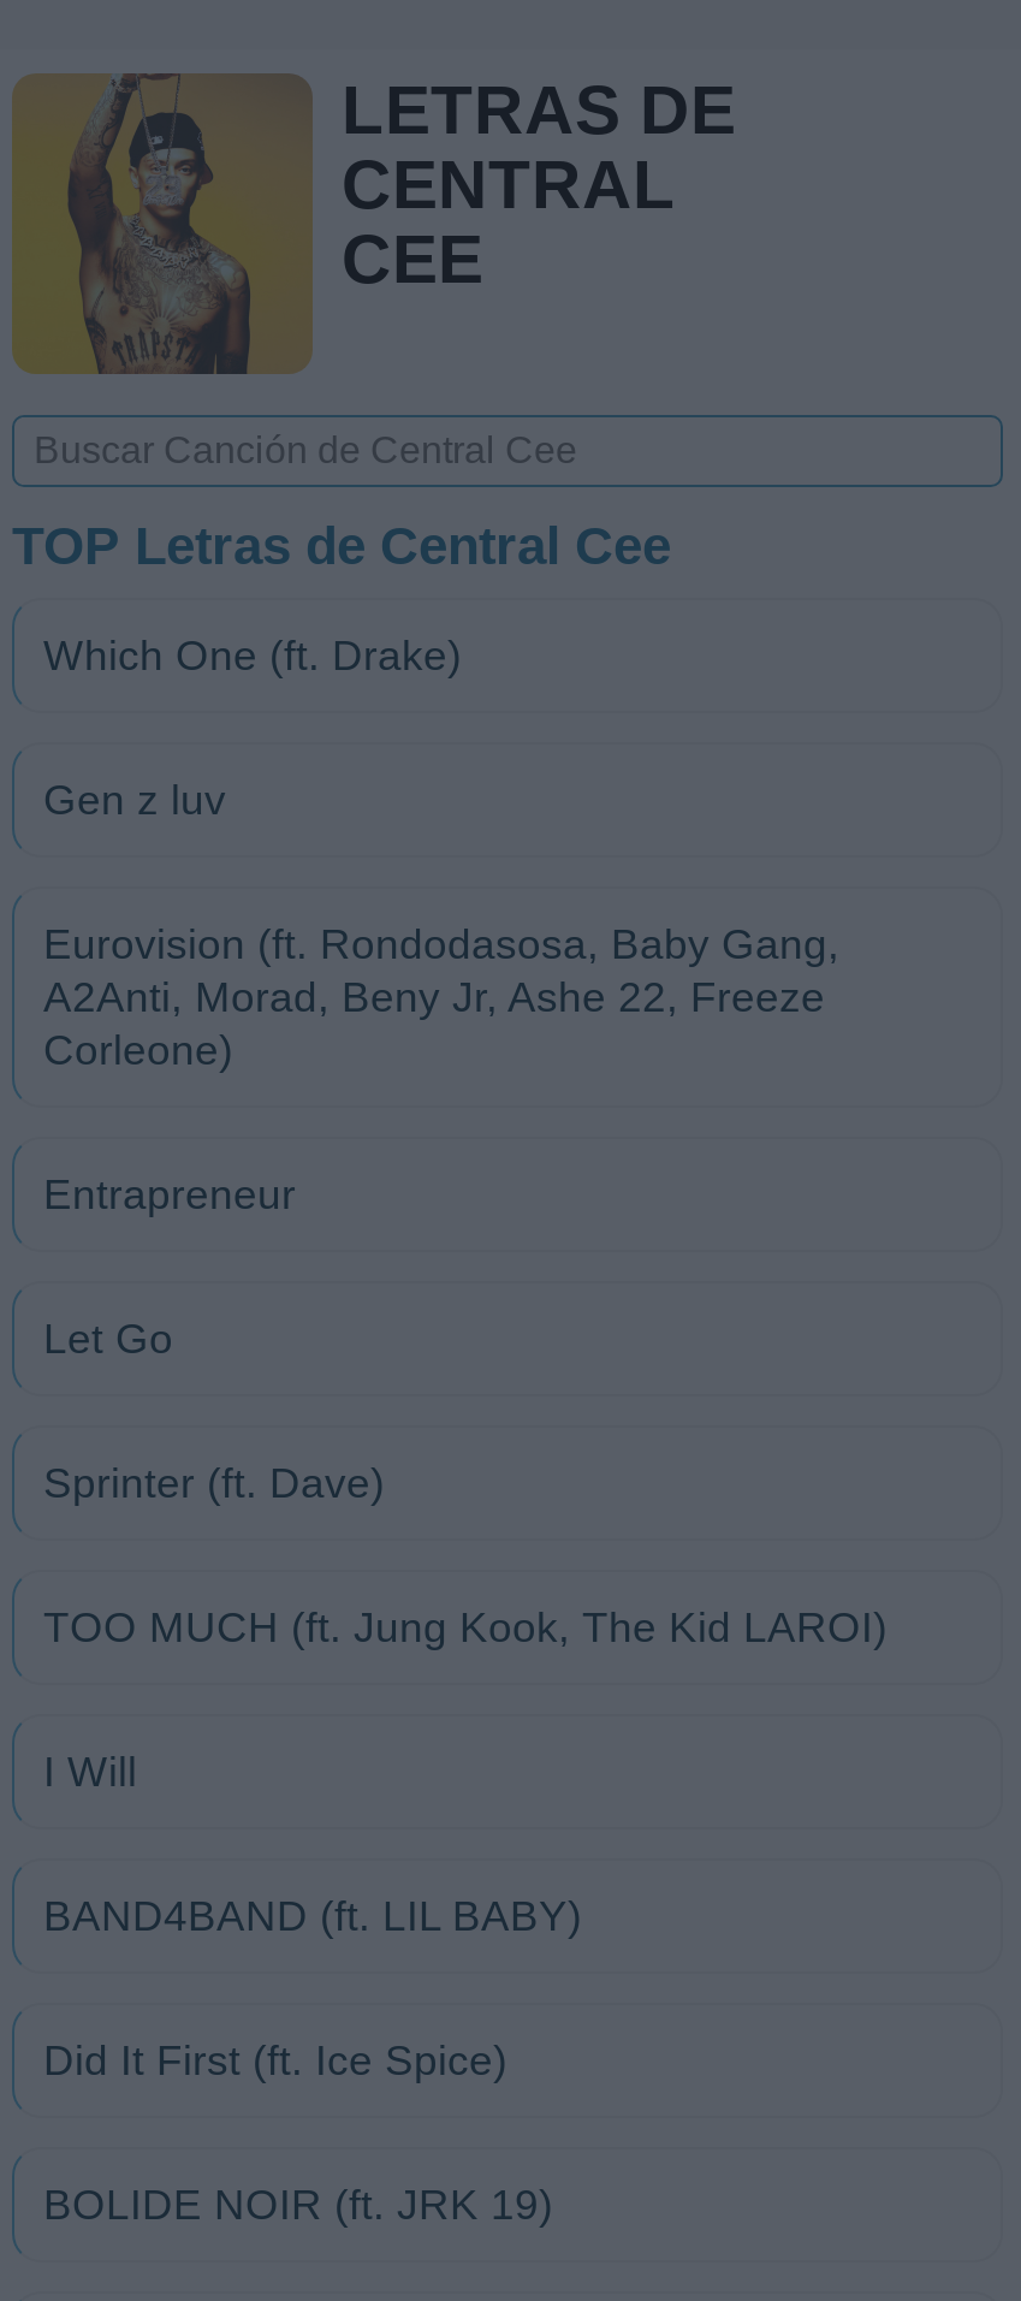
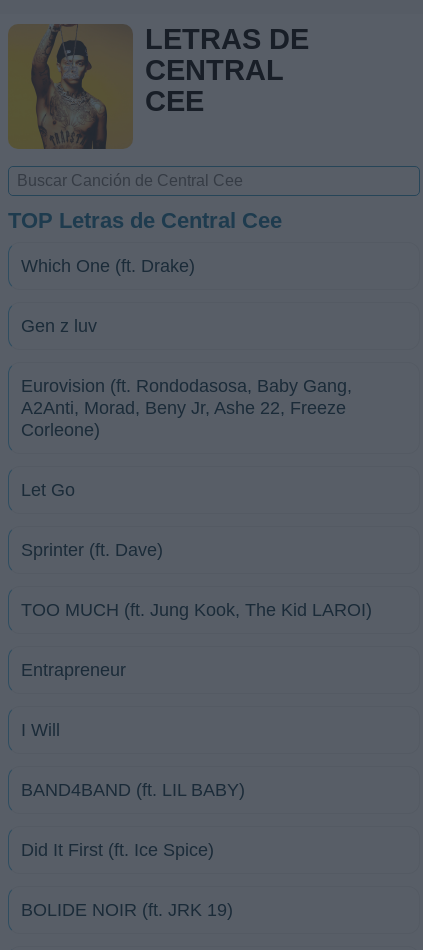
moved [43,1170,296,1218] -> [21,660,126,680]: Entrapreneur
moved [43,1315,888,1651] -> [21,480,372,620]: Let Go | Sprinter (ft. Dave) | TOO MUCH (ft. Jung Kook, The Kid LAROI)

